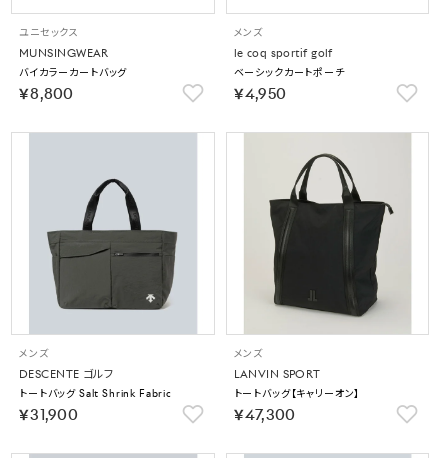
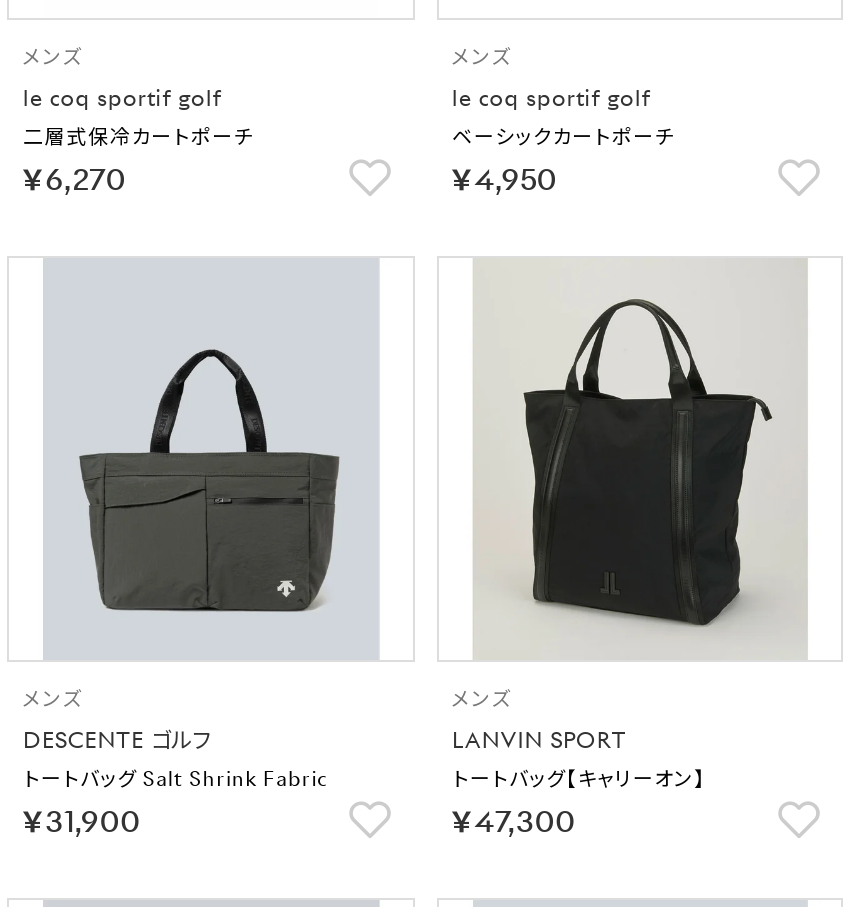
[19,25,79,38] ユニセックス -> [23,43,82,69] メンズ
[19,45,127,102] MUNSINGWEAR | バイカラーカートバッグ | ￥8,800 -> [23,83,253,197] le coq sportif golf | 二層式保冷カートポーチ | ￥6,270

